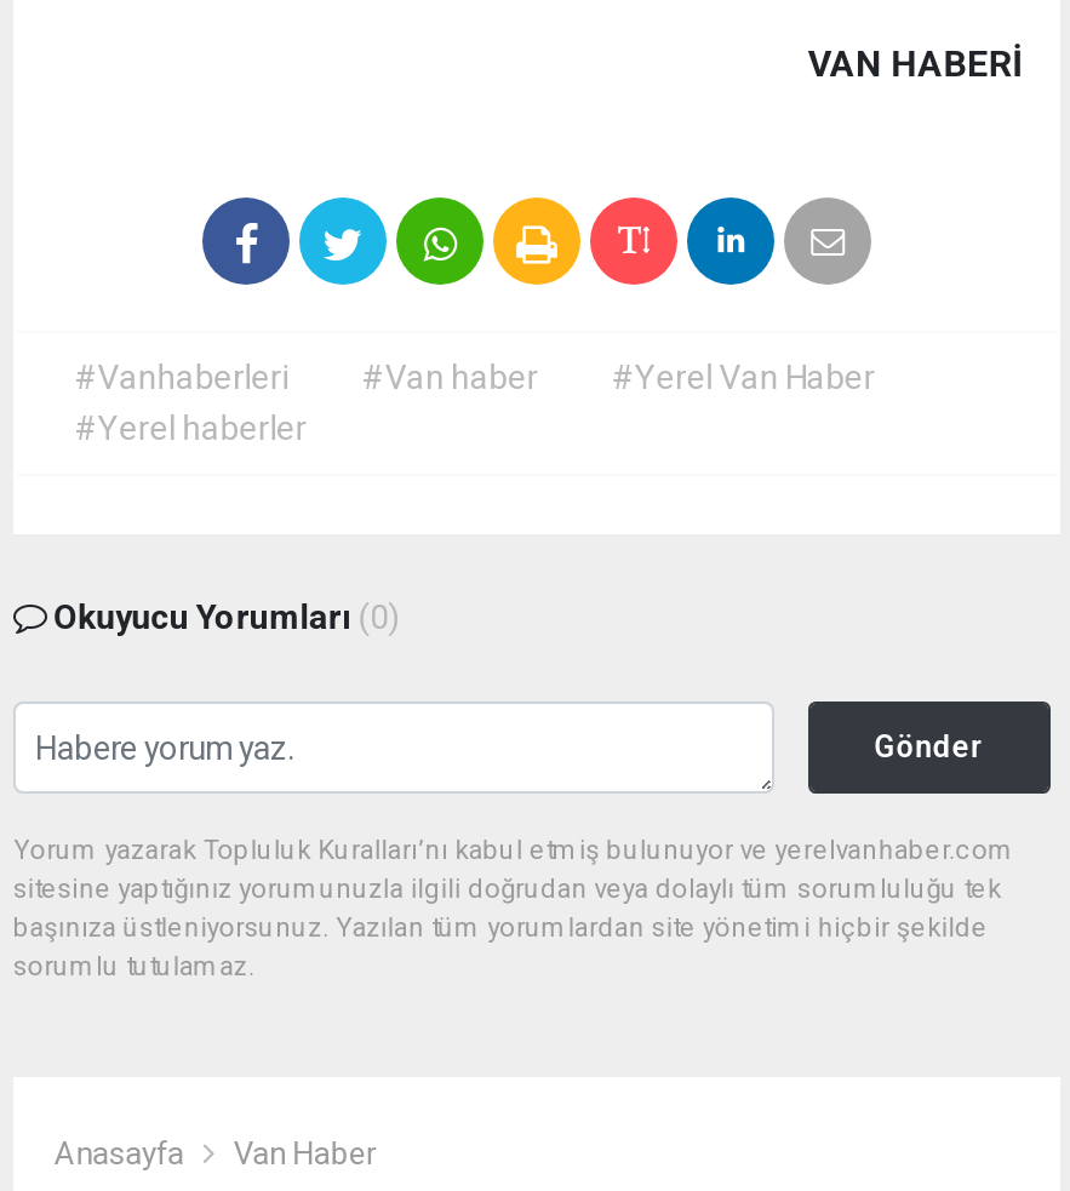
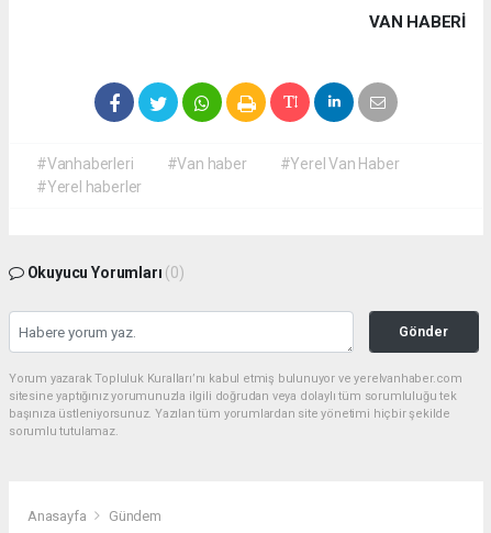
[234,1135,375,1171] Van Haber -> [109,508,161,524] Gündem

